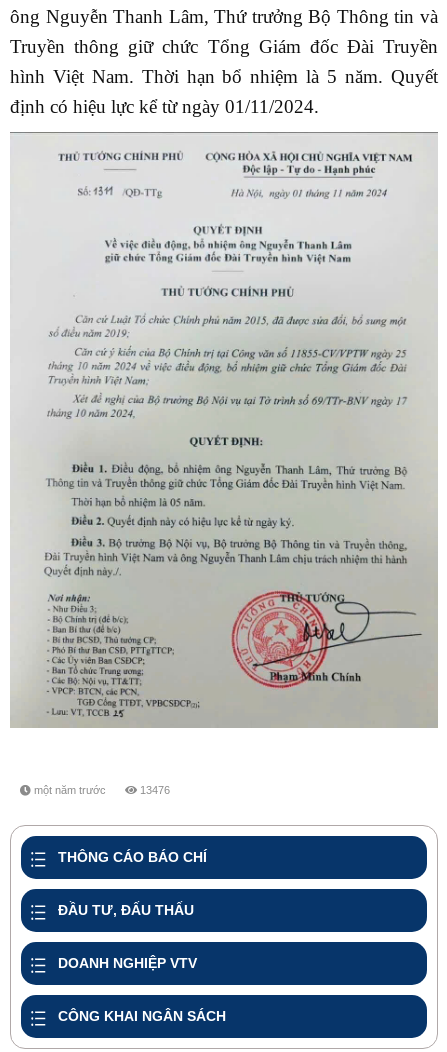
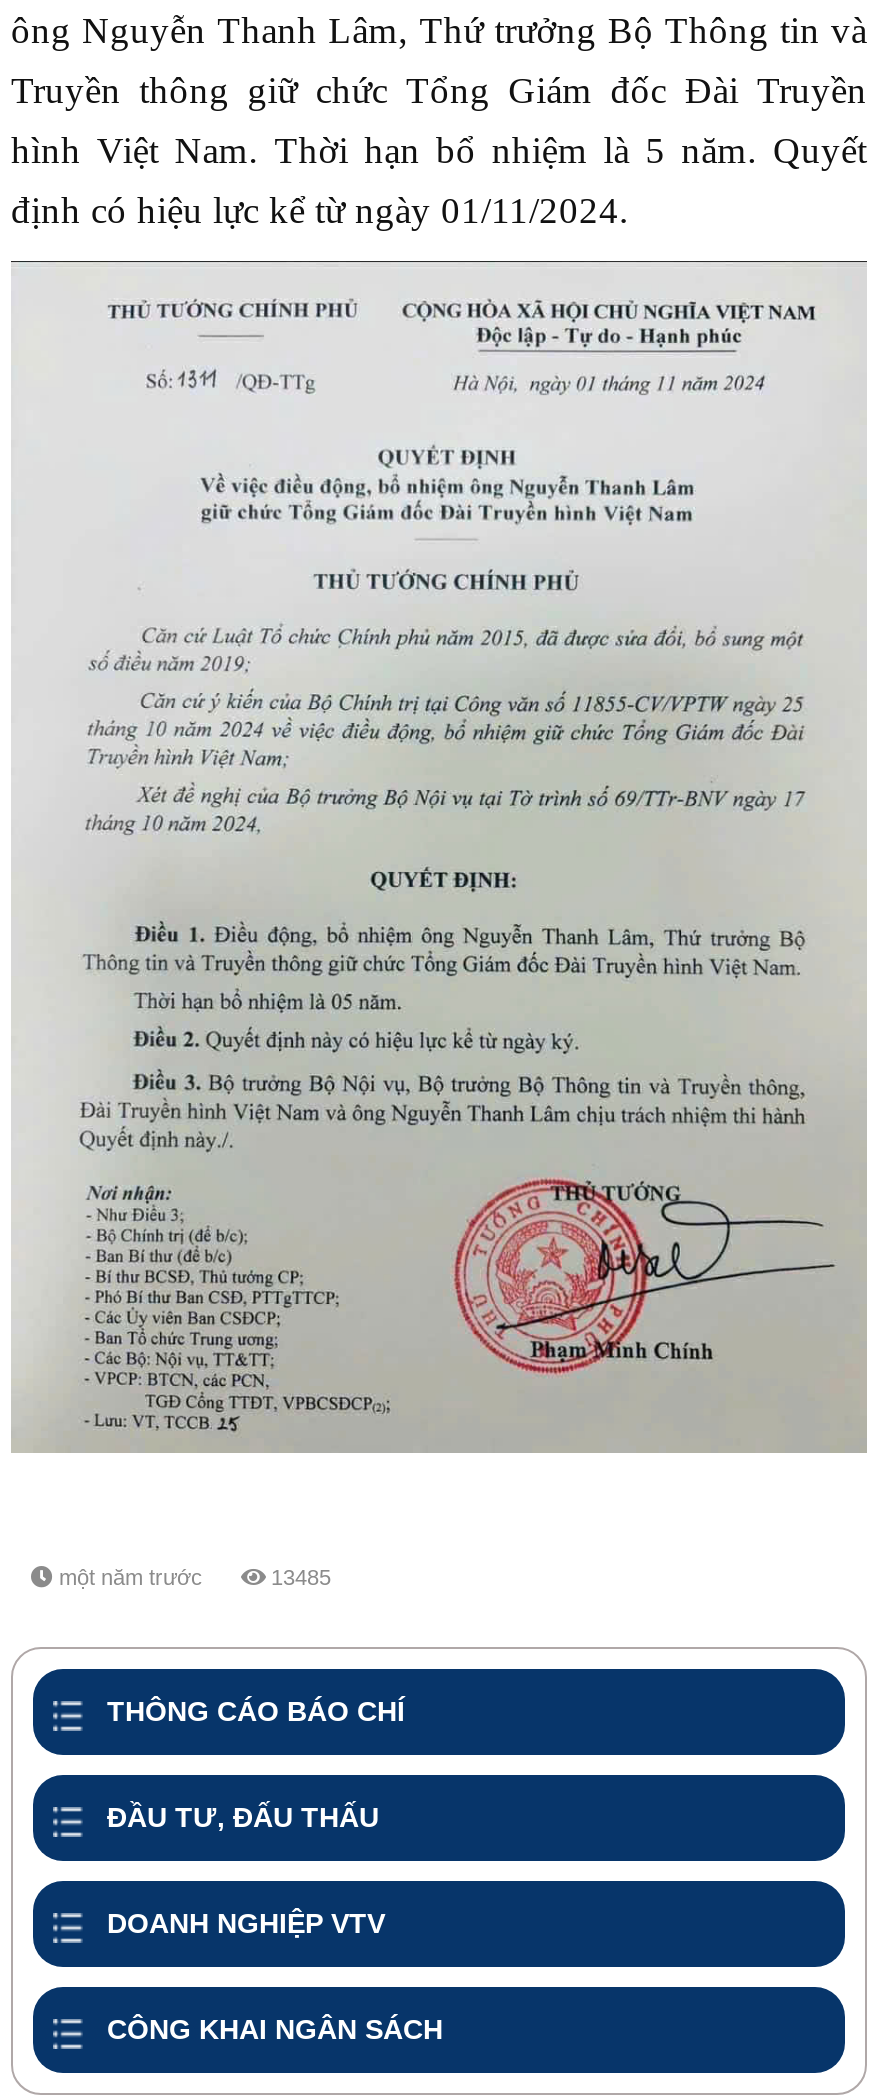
[137,784,170,796] 13476 -> [265,1565,331,1589] 13485

